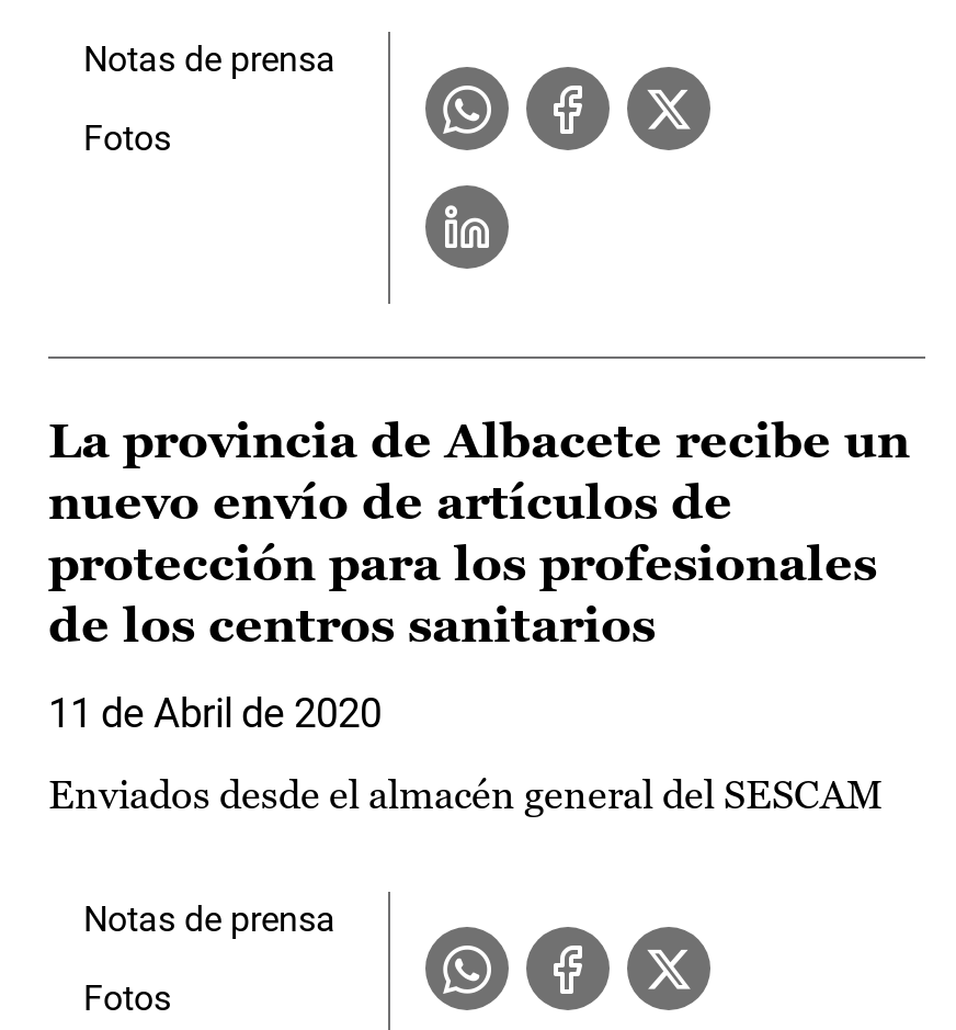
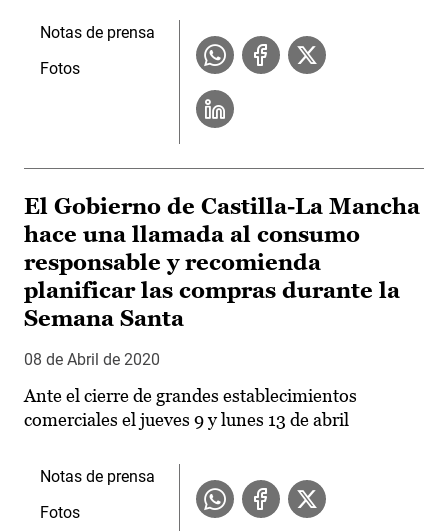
[48,414,910,653] La provincia de Albacete recibe un | nuevo envío de artículos de | protección para los profesionales | de los centros sanitarios -> [24,194,420,331] El Gobierno de Castilla-La Mancha | hace una llamada al consumo | responsable y recomienda | planificar las compras durante la | Semana Santa
[48,690,382,736] 11 de Abril de 2020 -> [24,350,160,369] 08 de Abril de 2020
[48,771,884,817] Enviados desde el almacén general del SESCAM -> [24,385,357,430] Ante el cierre de grandes establecimientos | comerciales el jueves 9 y lunes 13 de abril

